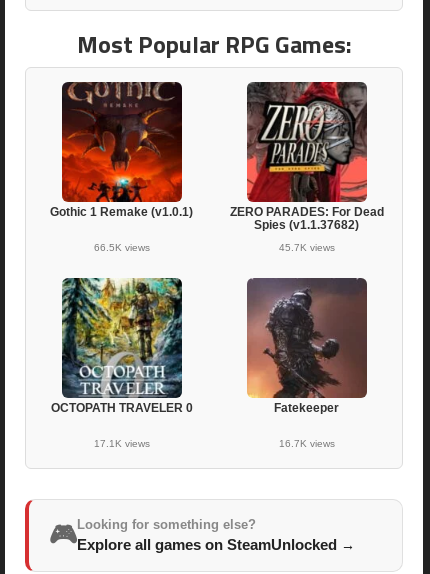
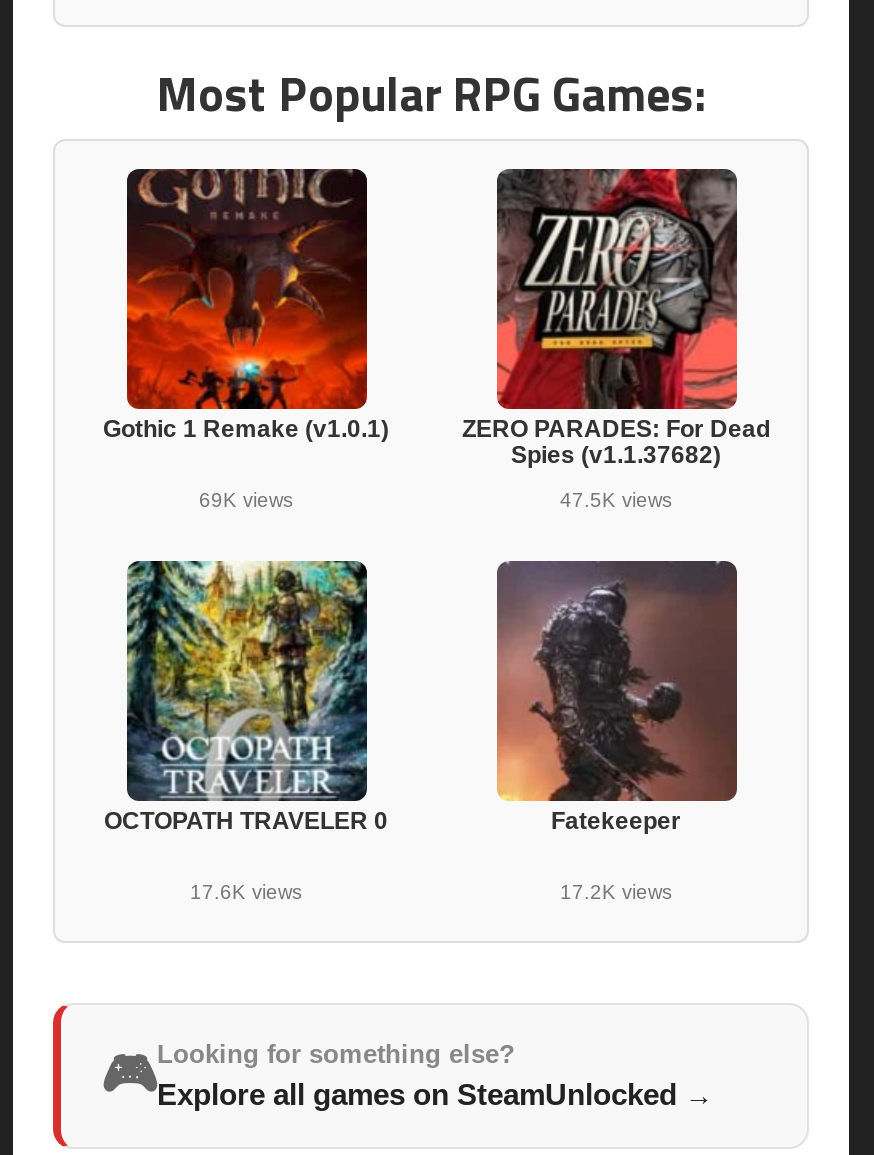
[93,242,149,253] 66.5K views -> [199,490,293,512] 69K views
[278,242,334,253] 45.7K views -> [560,490,672,512] 47.5K views
[93,438,149,449] 17.1K views -> [190,882,302,904] 17.6K views
[278,438,334,449] 16.7K views -> [560,882,672,904] 17.2K views

